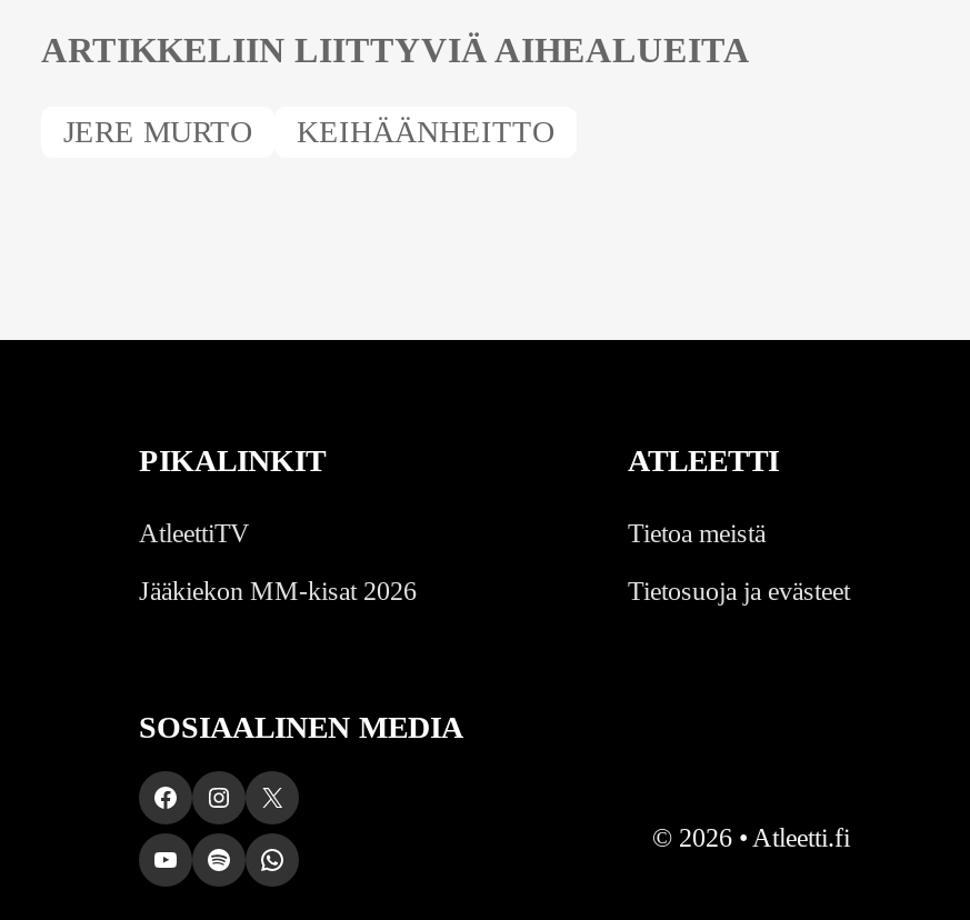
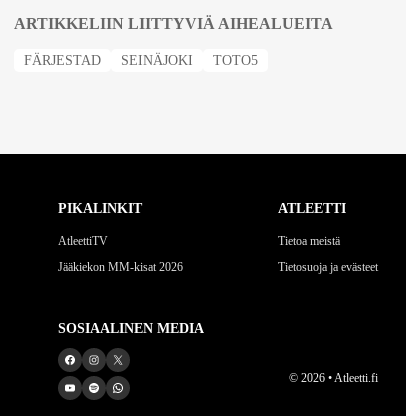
[63,116,554,149] JERE MURTO | KEIHÄÄNHEITTO -> [24,53,258,68] FÄRJESTAD | SEINÄJOKI | TOTO5

